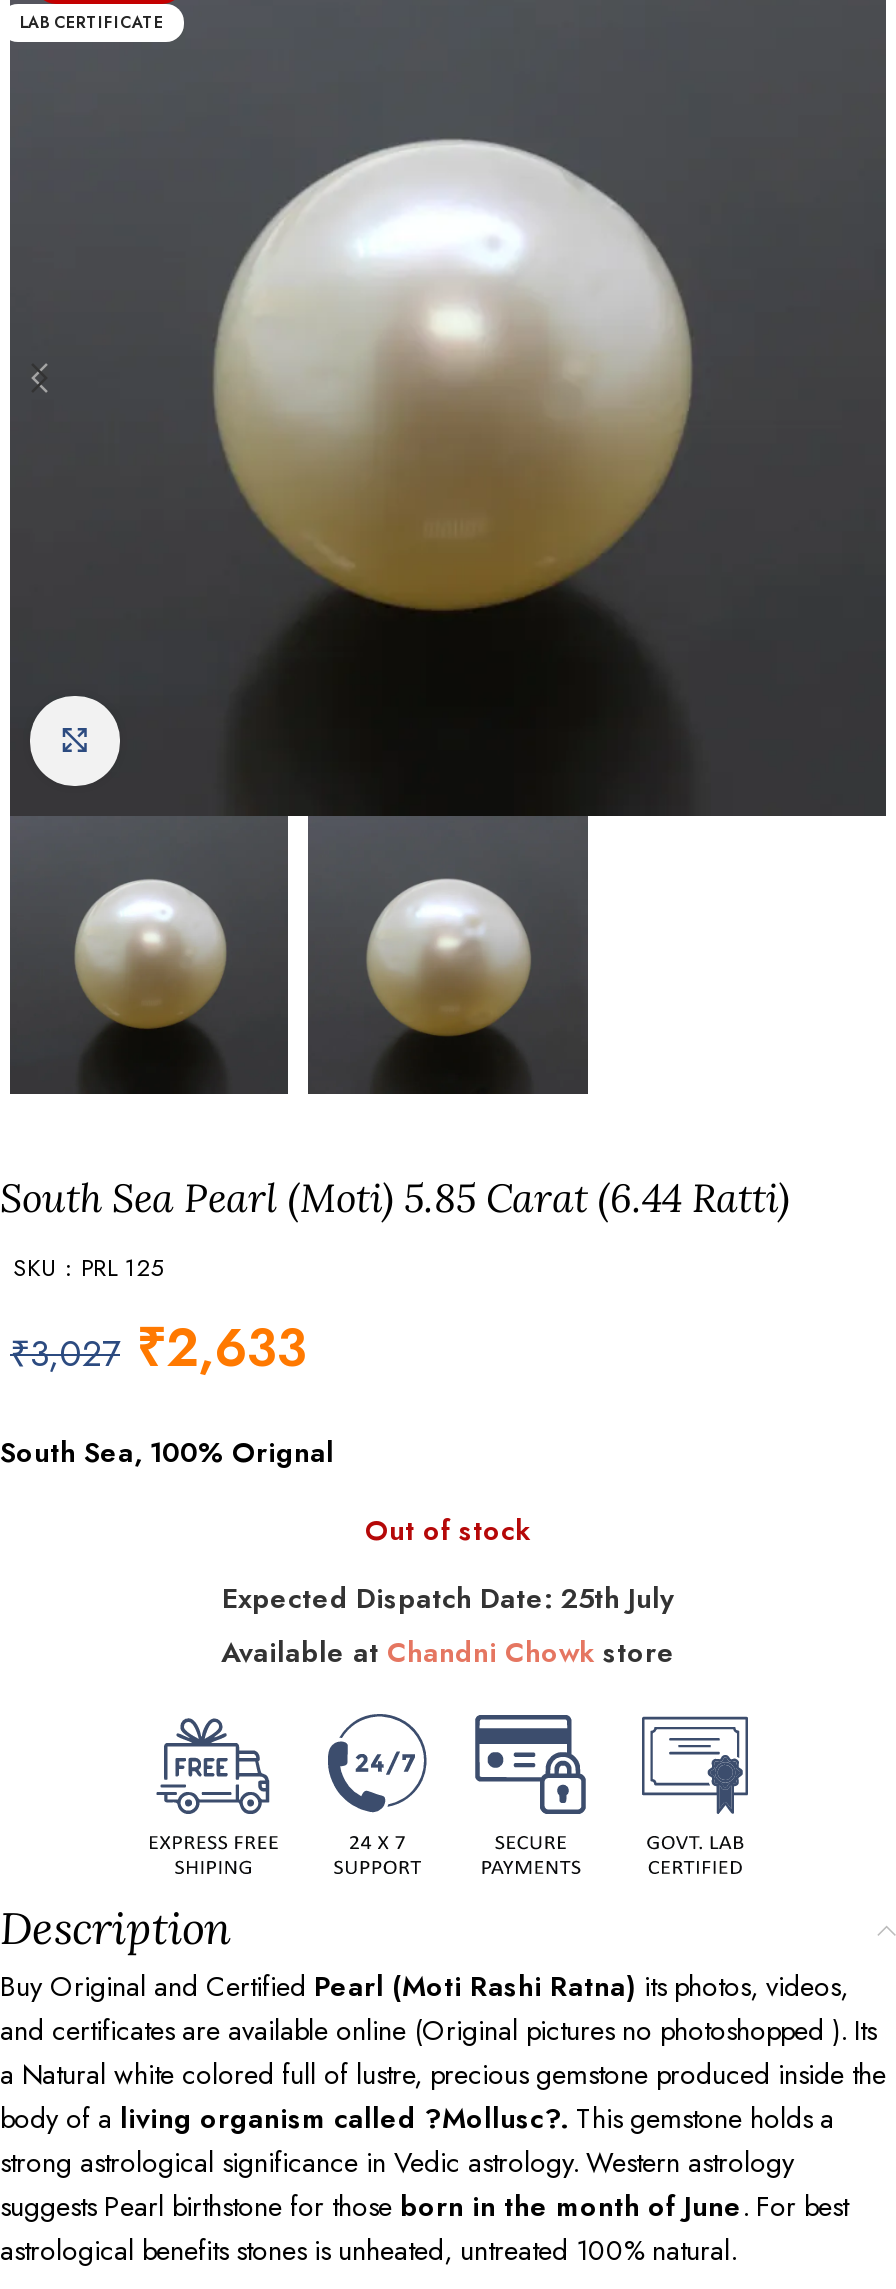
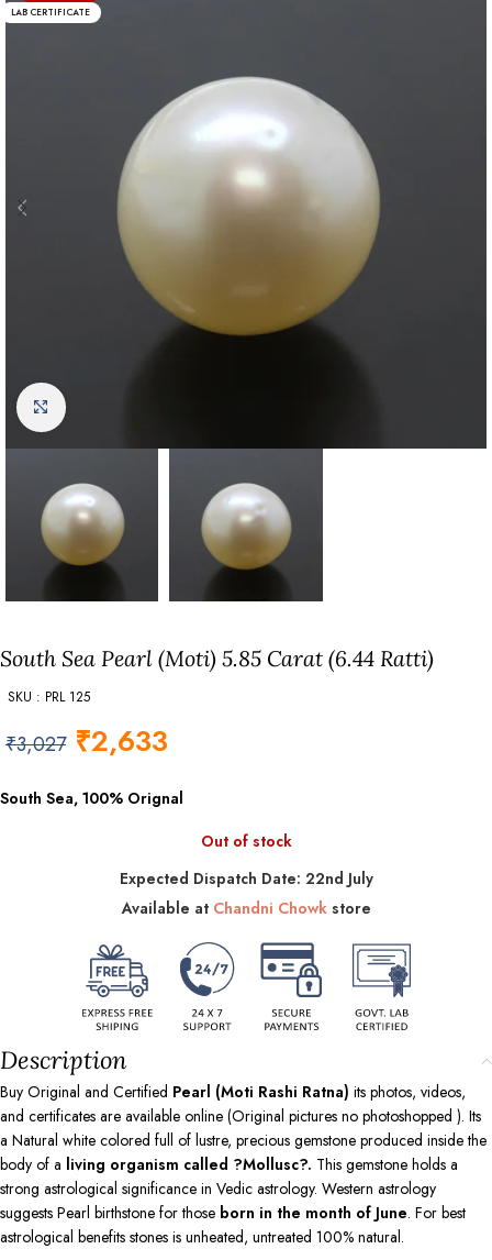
[222,1578,674,1618] Expected Dispatch Date: 25th July -> [119,867,373,889] Expected Dispatch Date: 22nd July

